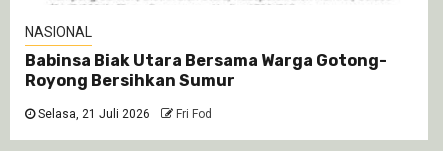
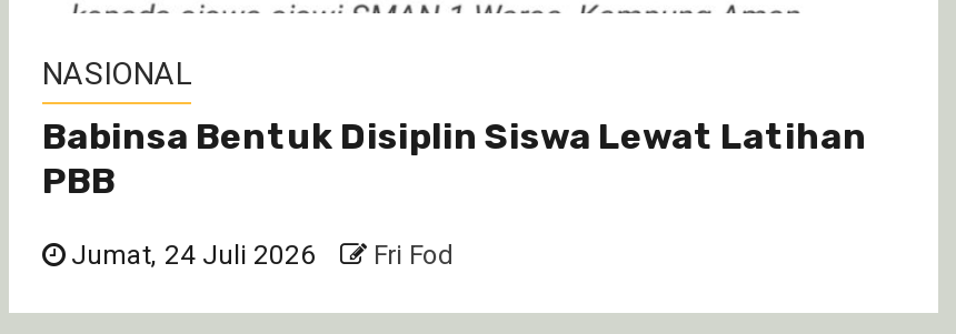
[25,51,387,90] Babinsa Biak Utara Bersama Warga Gotong- | Royong Bersihkan Sumur -> [42,114,867,201] Babinsa Bentuk Disiplin Siswa Lewat Latihan | PBB
[35,107,212,121] Selasa, 21 Juli 2026 Fri Fod -> [64,239,454,270] Jumat, 24 Juli 2026 Fri Fod

